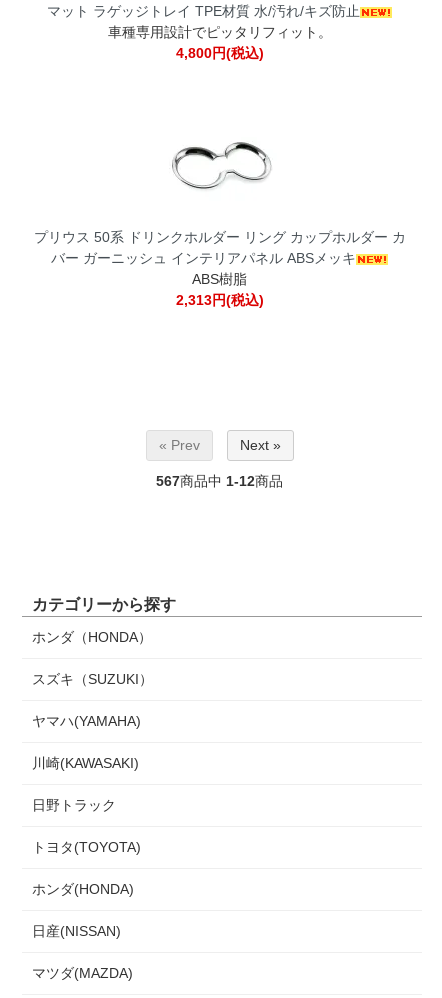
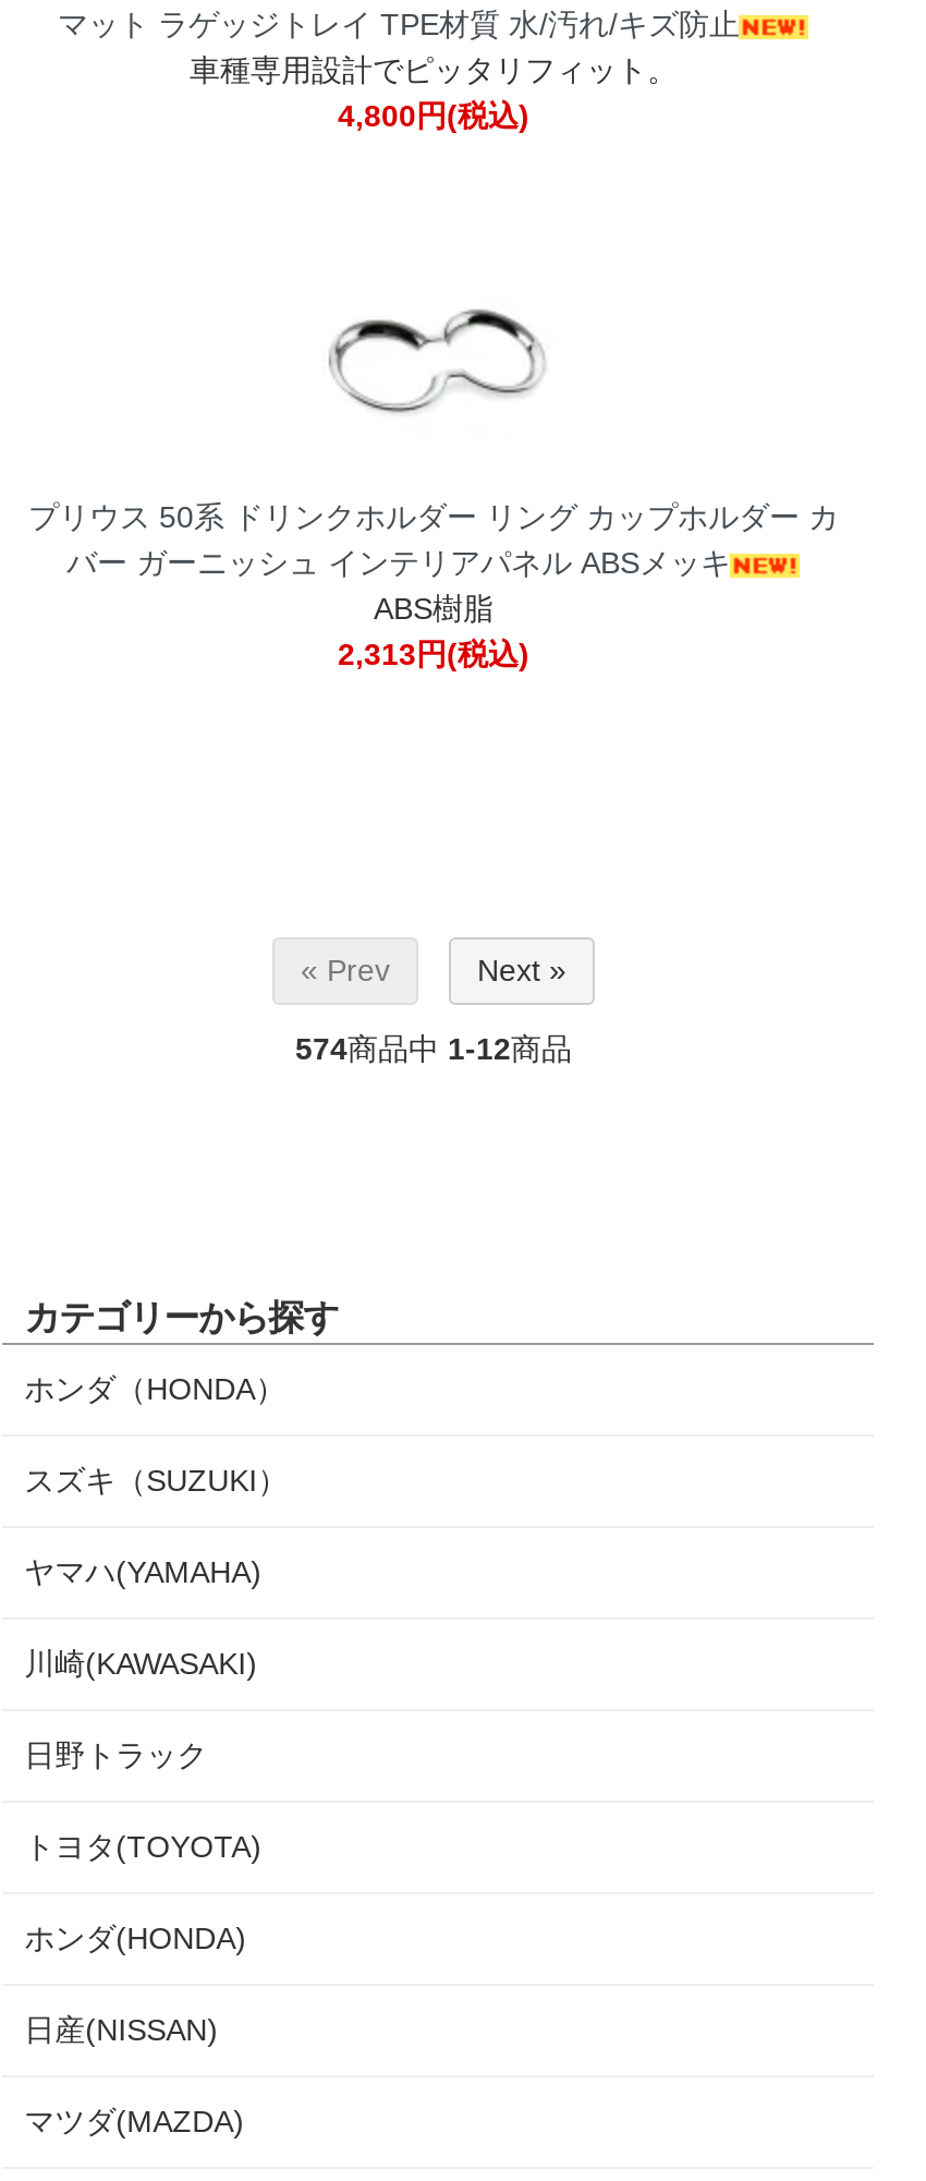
[156,473,283,489] 567商品中 1-12商品 -> [295,1031,572,1066] 574商品中 1-12商品

